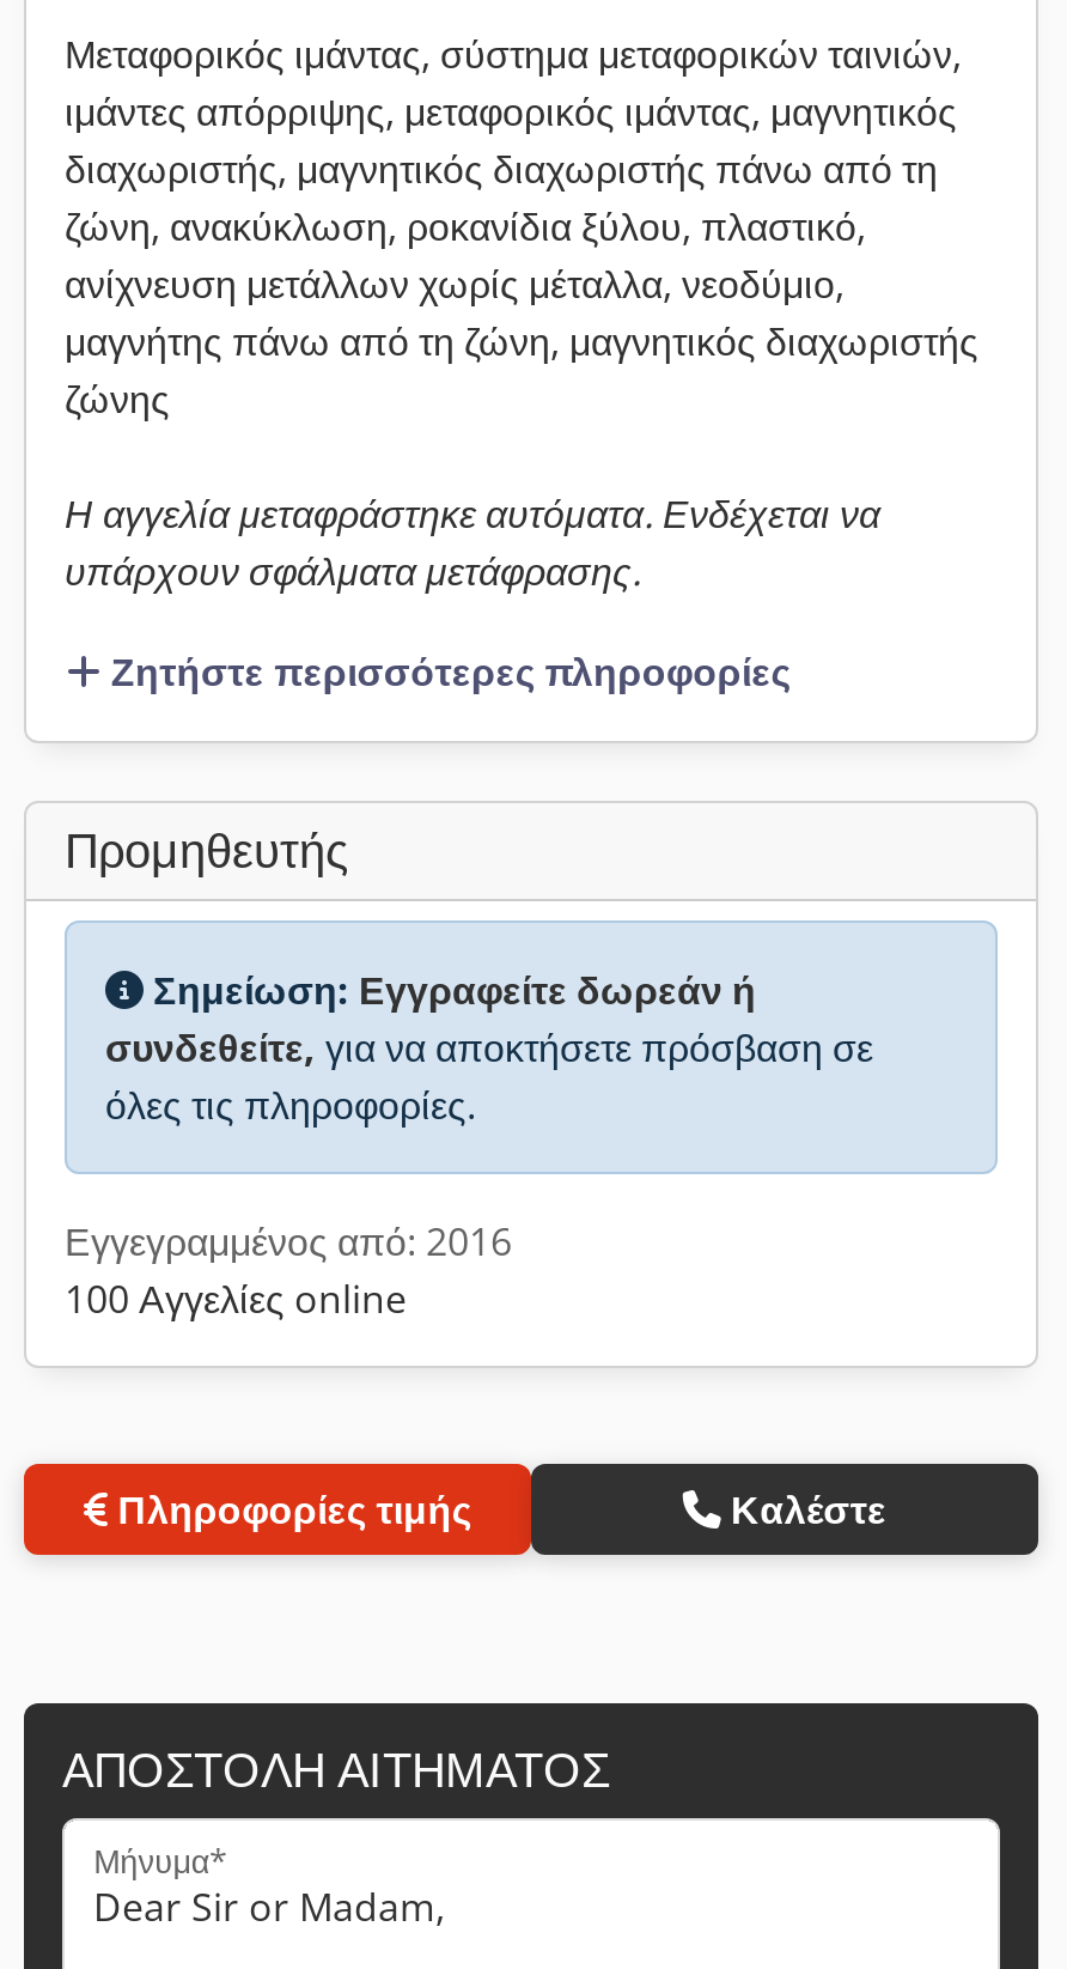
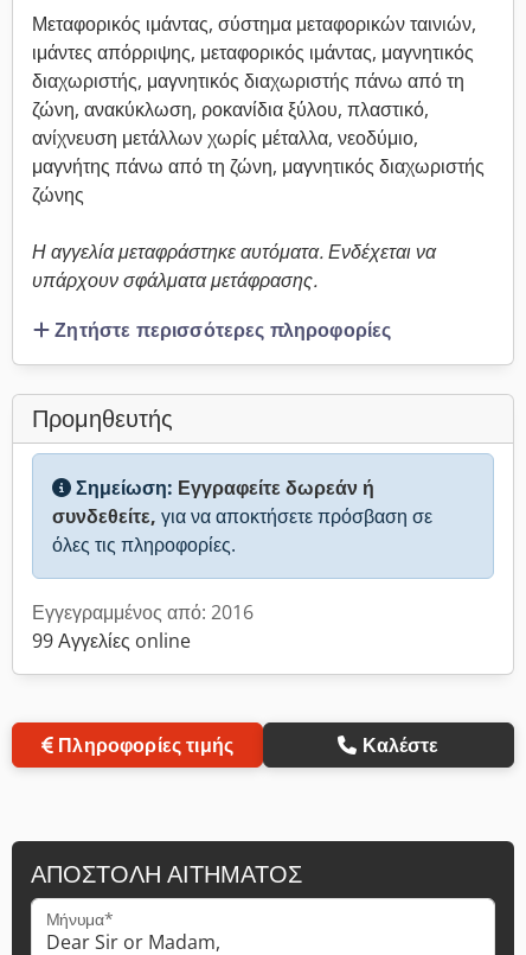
[65,1272,407,1324] 100 Αγγελίες online -> [32,627,191,653] 99 Αγγελίες online

